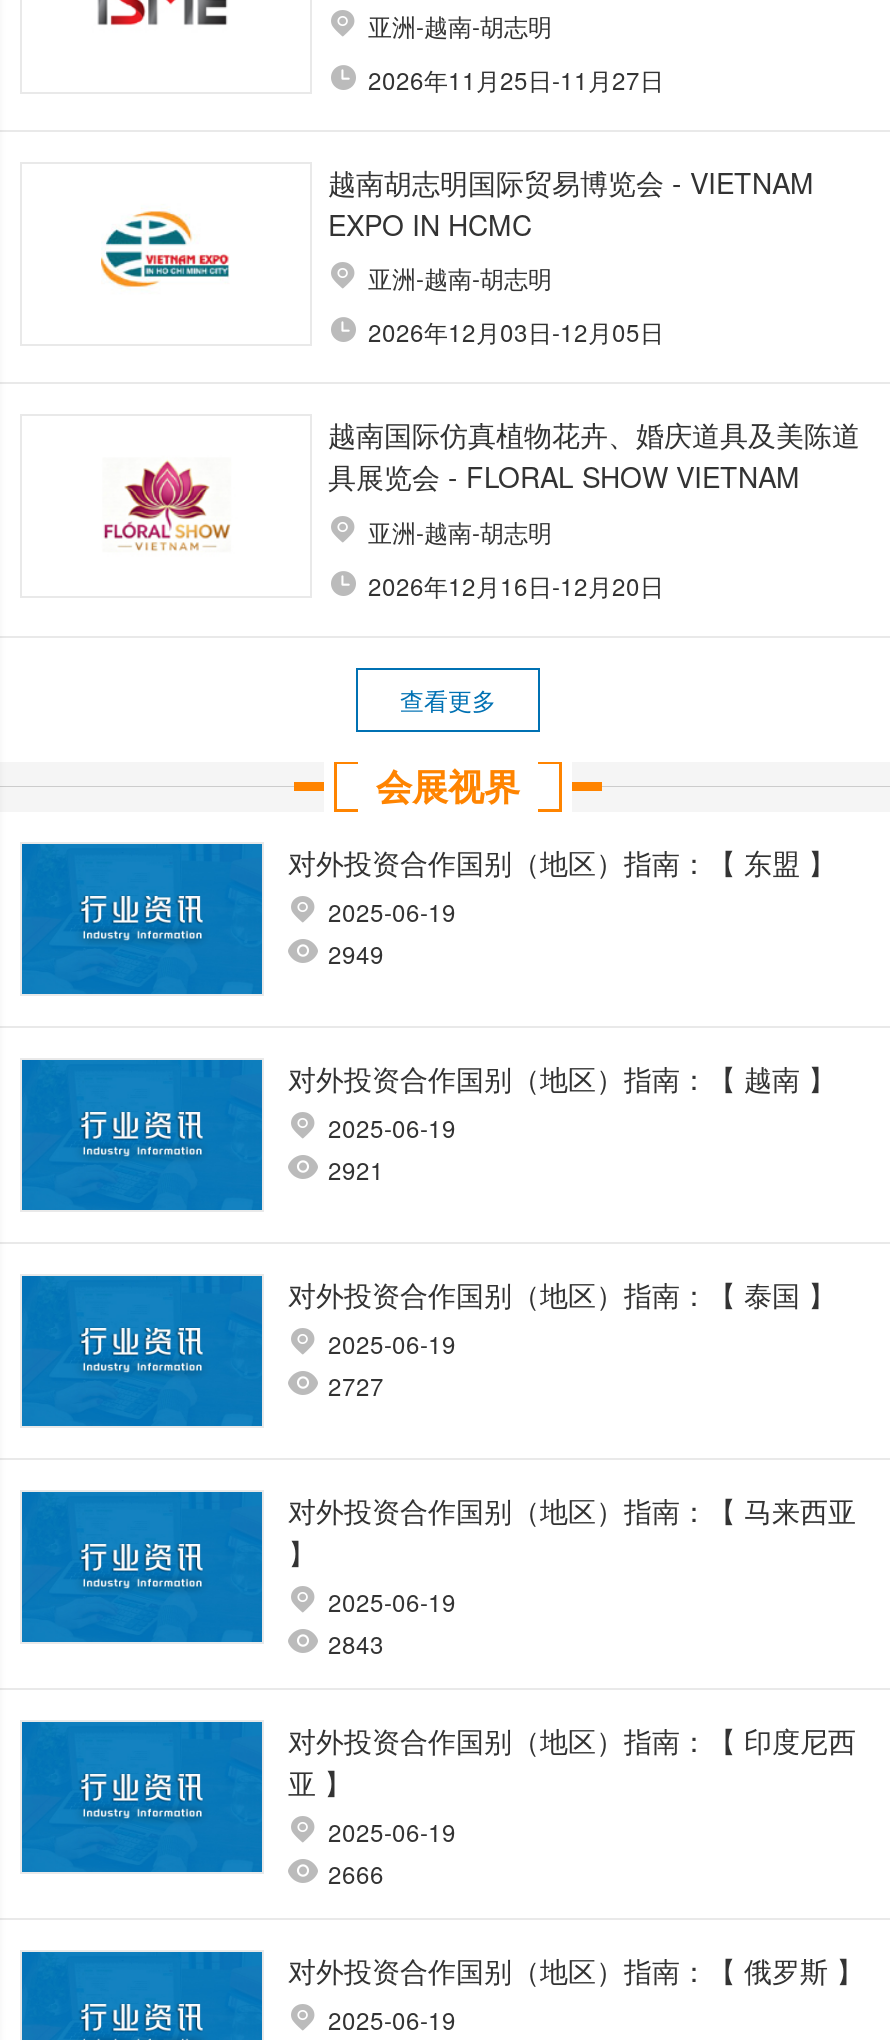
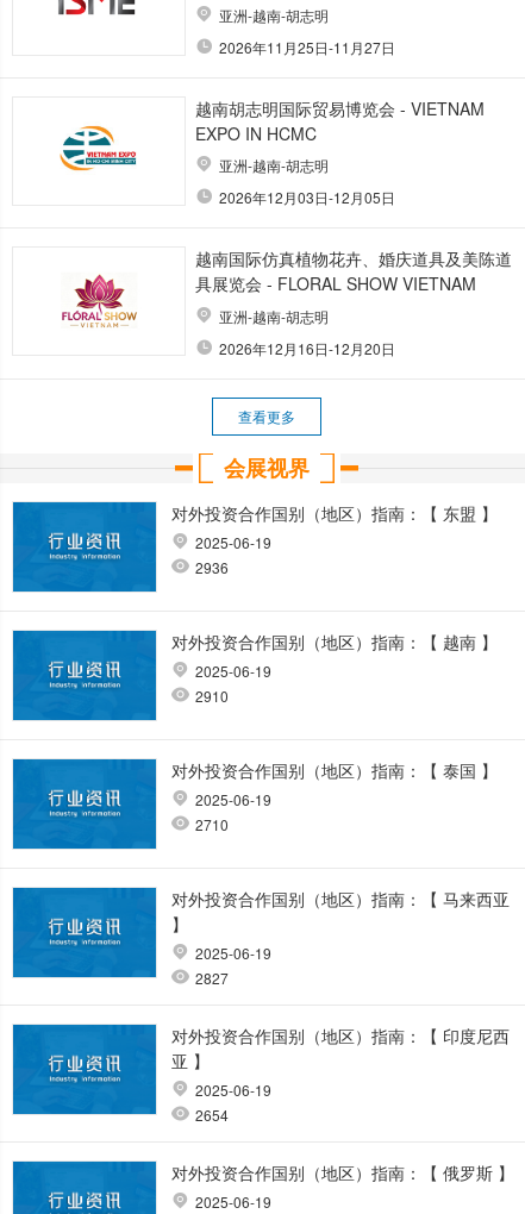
[328,936,384,970] 2949 -> [195,557,229,577] 2936
[328,1152,384,1186] 2921 -> [195,686,229,706] 2910
[328,1368,384,1402] 2727 -> [195,814,229,834] 2710
[328,1626,384,1660] 2843 -> [195,968,229,988] 2827
[328,1856,384,1890] 2666 -> [195,1105,229,1125] 2654

